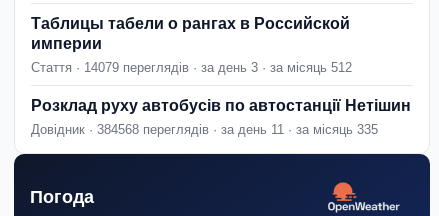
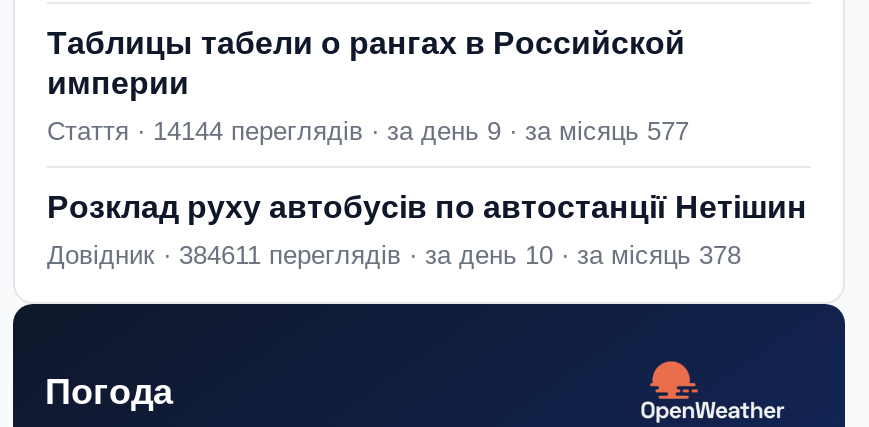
[31,60,352,75] Стаття · 14079 переглядів · за день 3 · за місяць 512 -> [47,116,689,146] Стаття · 14144 переглядів · за день 9 · за місяць 577
[31,122,378,137] Довідник · 384568 переглядів · за день 11 · за місяць 335 -> [47,240,741,270] Довідник · 384611 переглядів · за день 10 · за місяць 378

